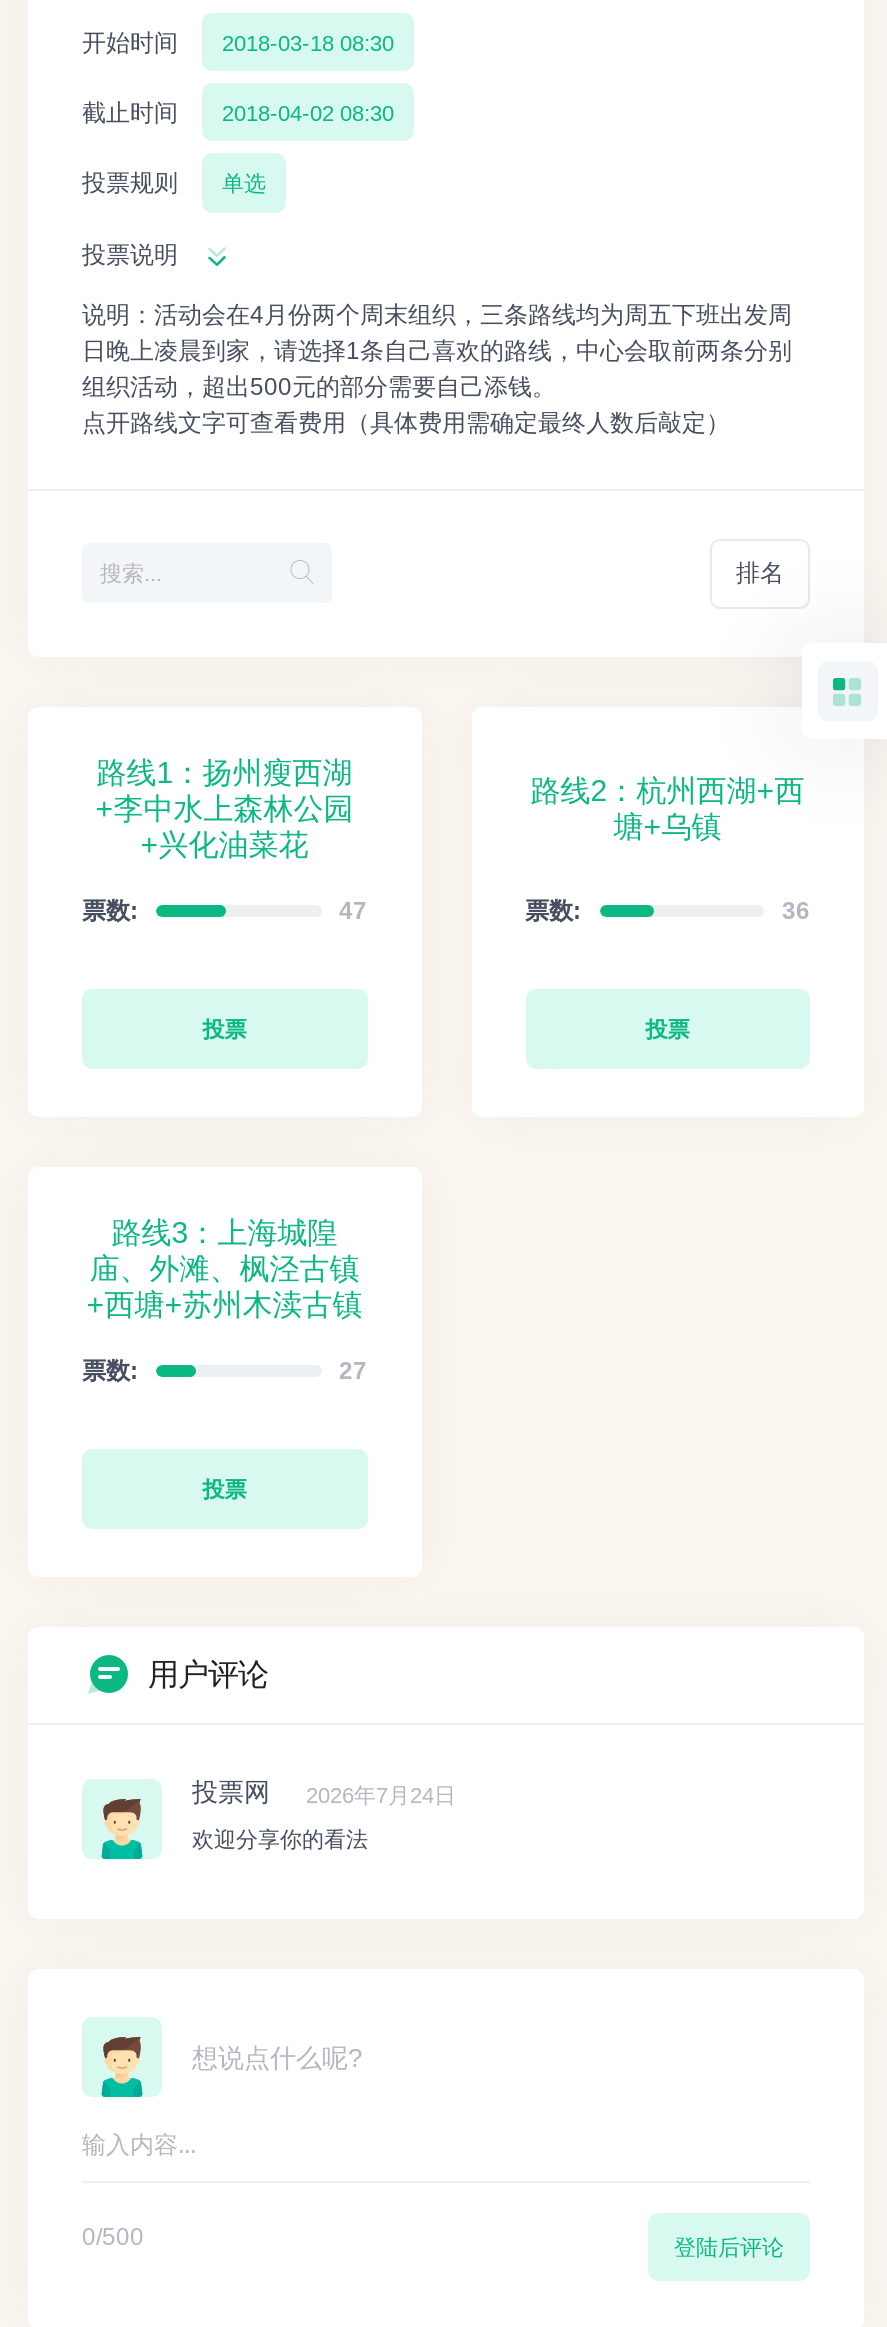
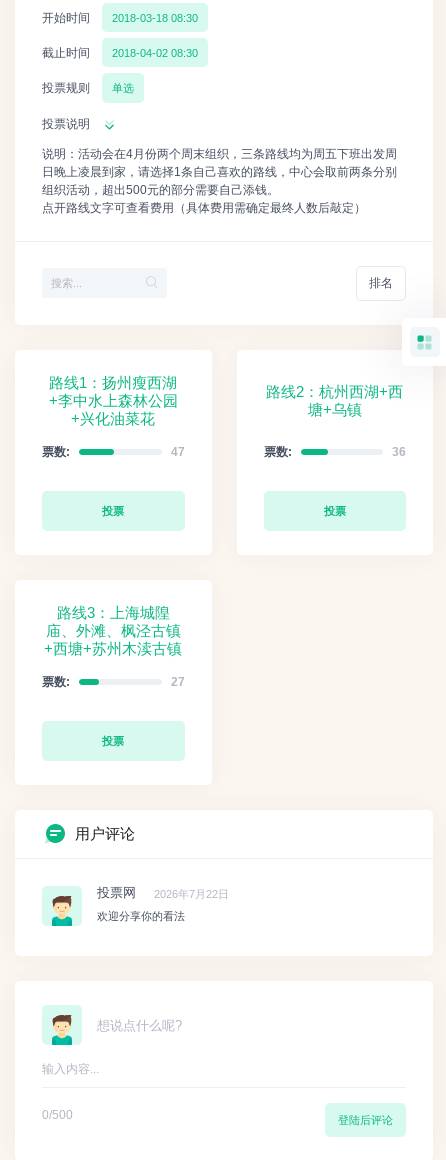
[192,1777,456,1807] 投票网 2026年7月24日 -> [97,885,229,900] 投票网 2026年7月22日

